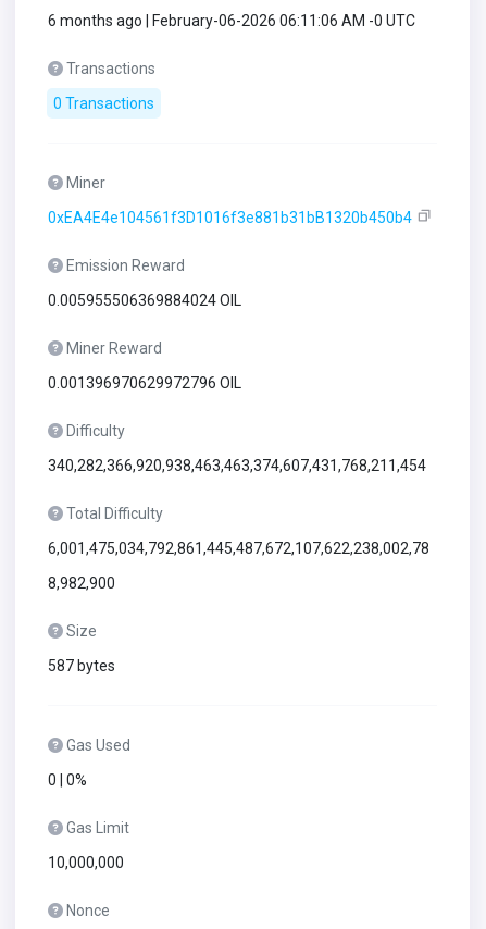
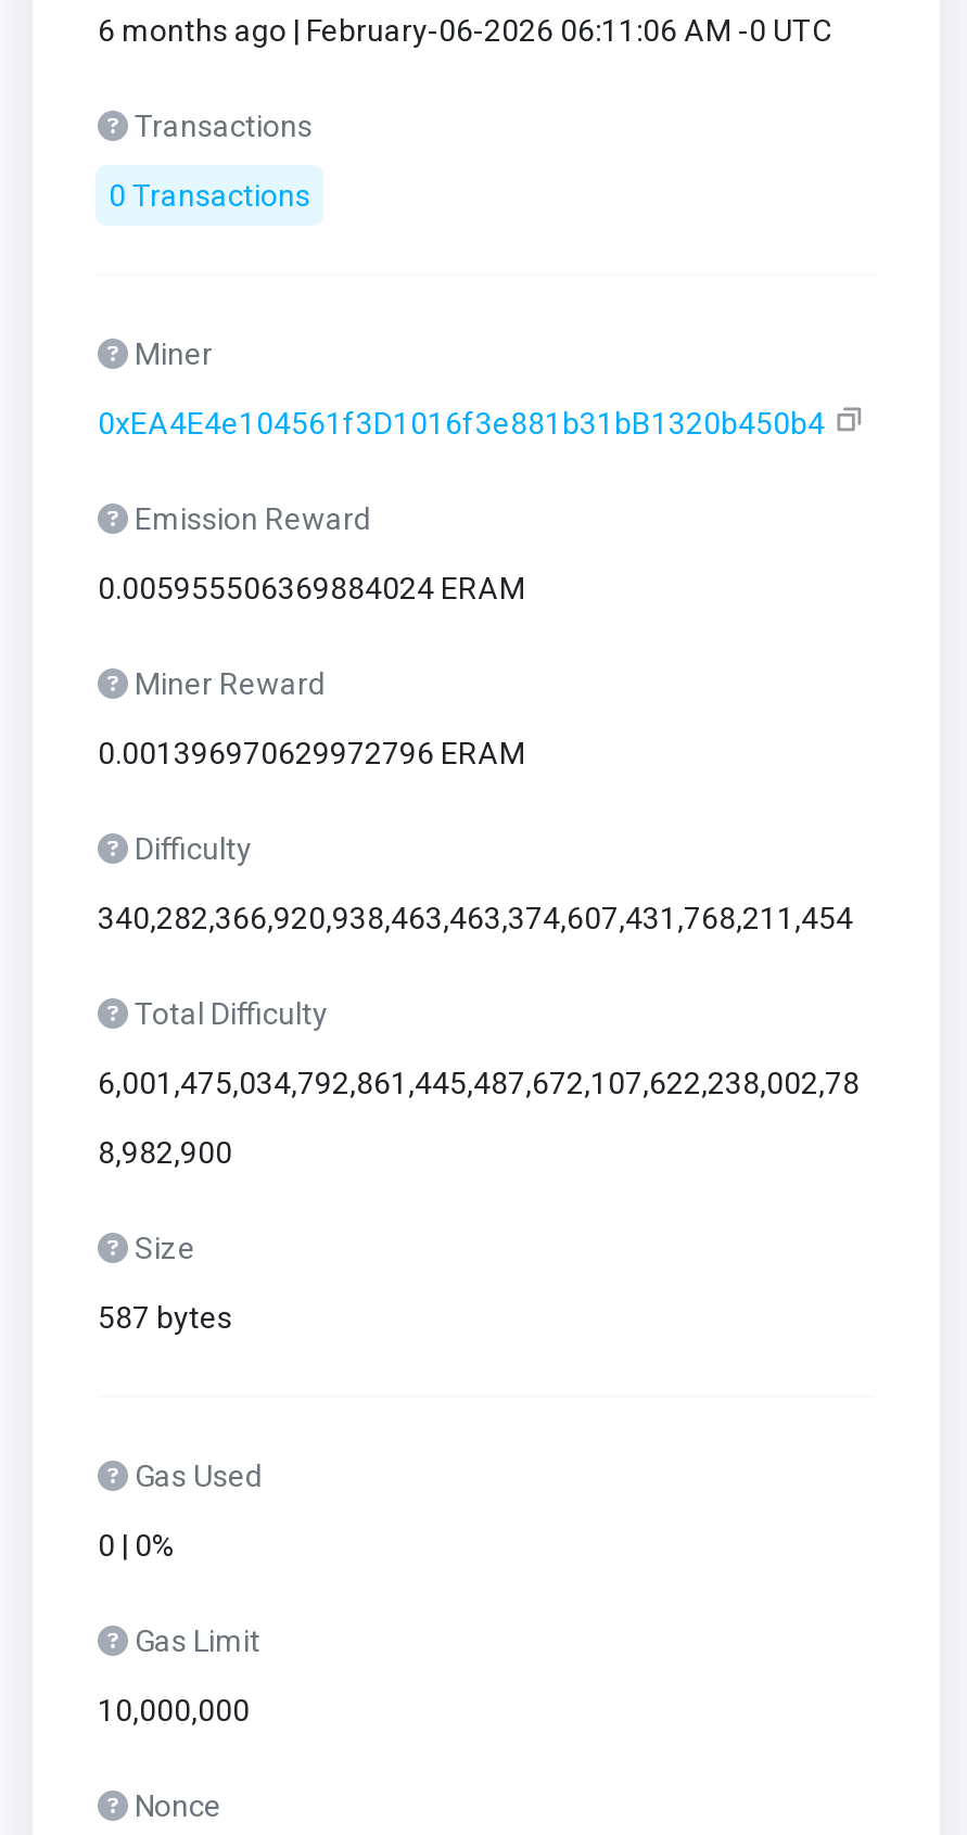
[48,292,241,309] 0.005955506369884024 OIL -> [98,571,525,606] 0.005955506369884024 ERAM
[48,374,241,392] 0.001396970629972796 OIL -> [98,736,525,770] 0.001396970629972796 ERAM

